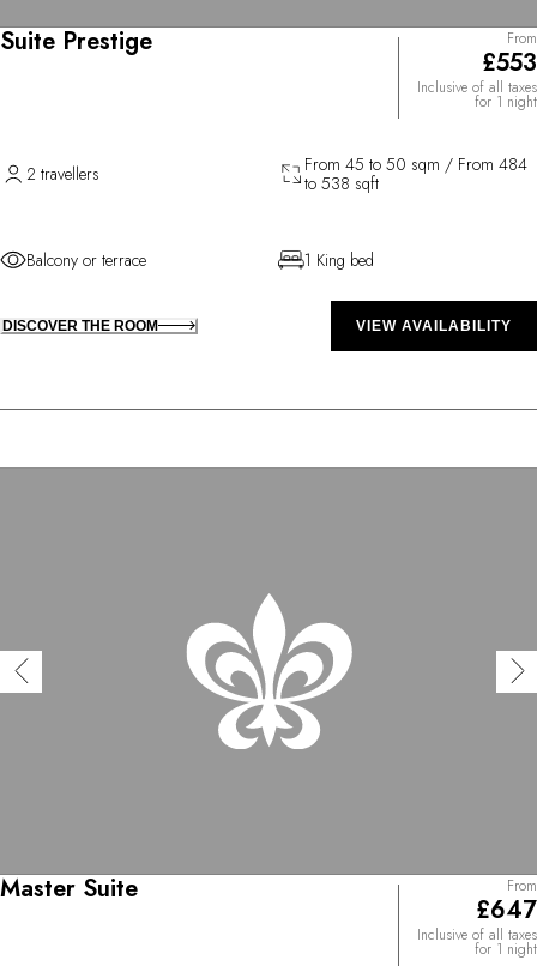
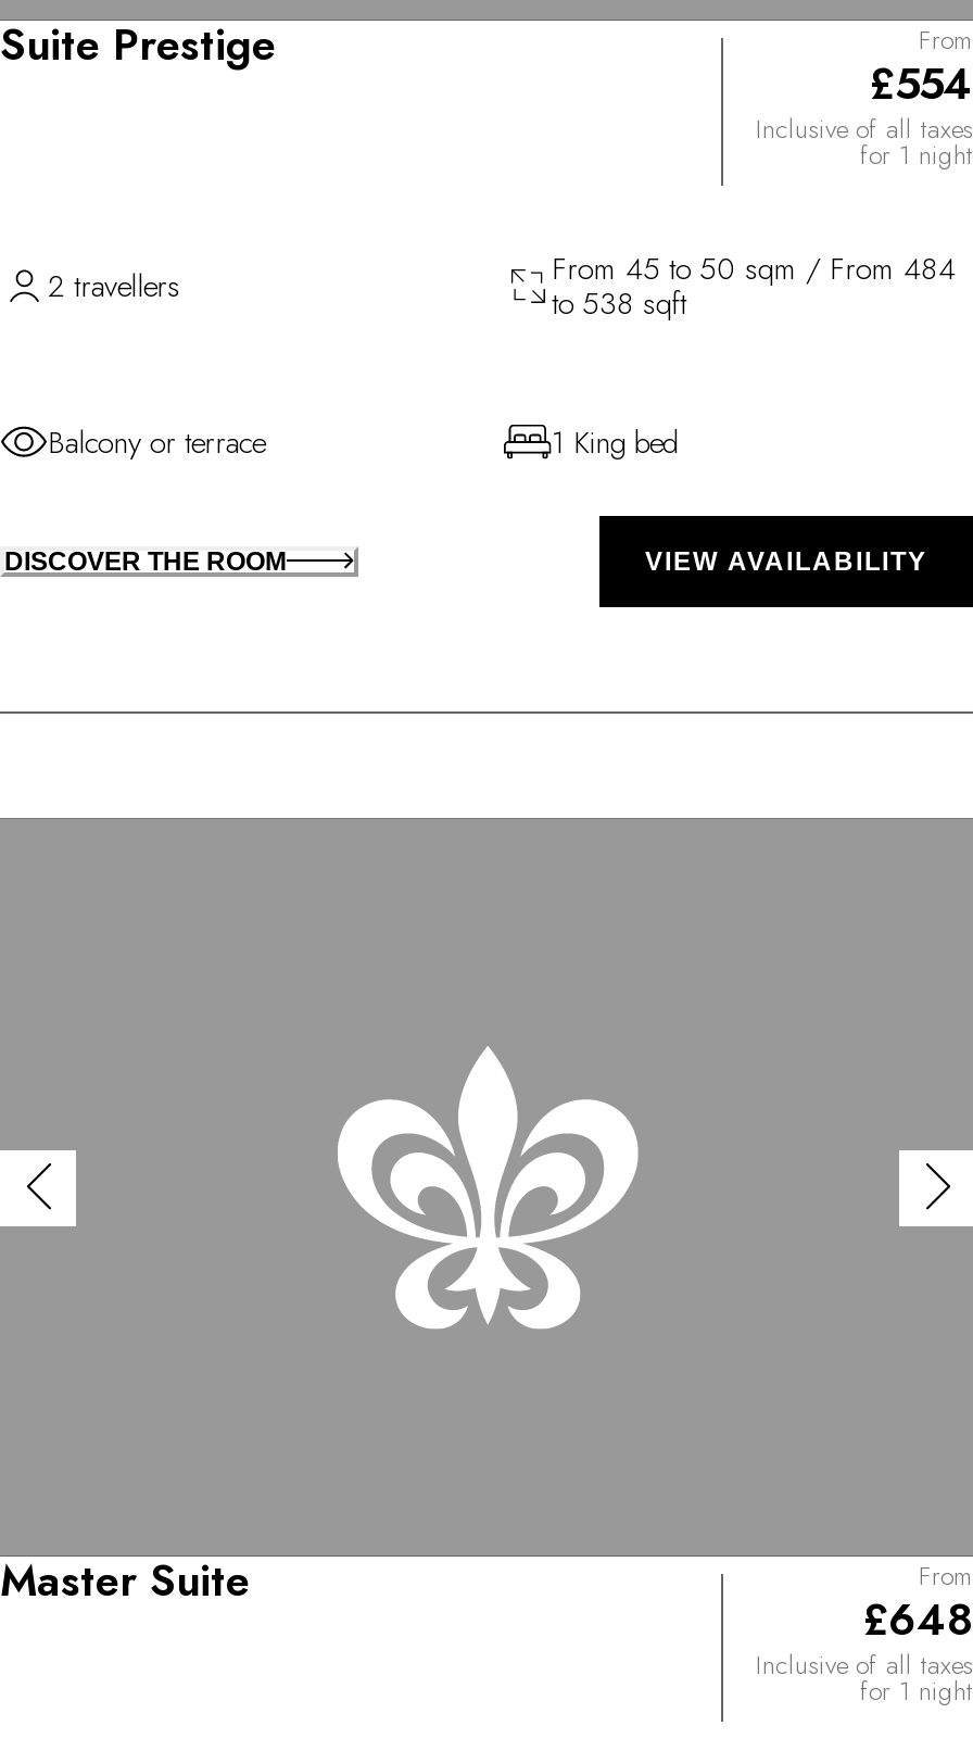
[482,45,537,80] £553 -> [869,52,973,115] £554
[476,893,537,928] £647 -> [862,1590,973,1653] £648

